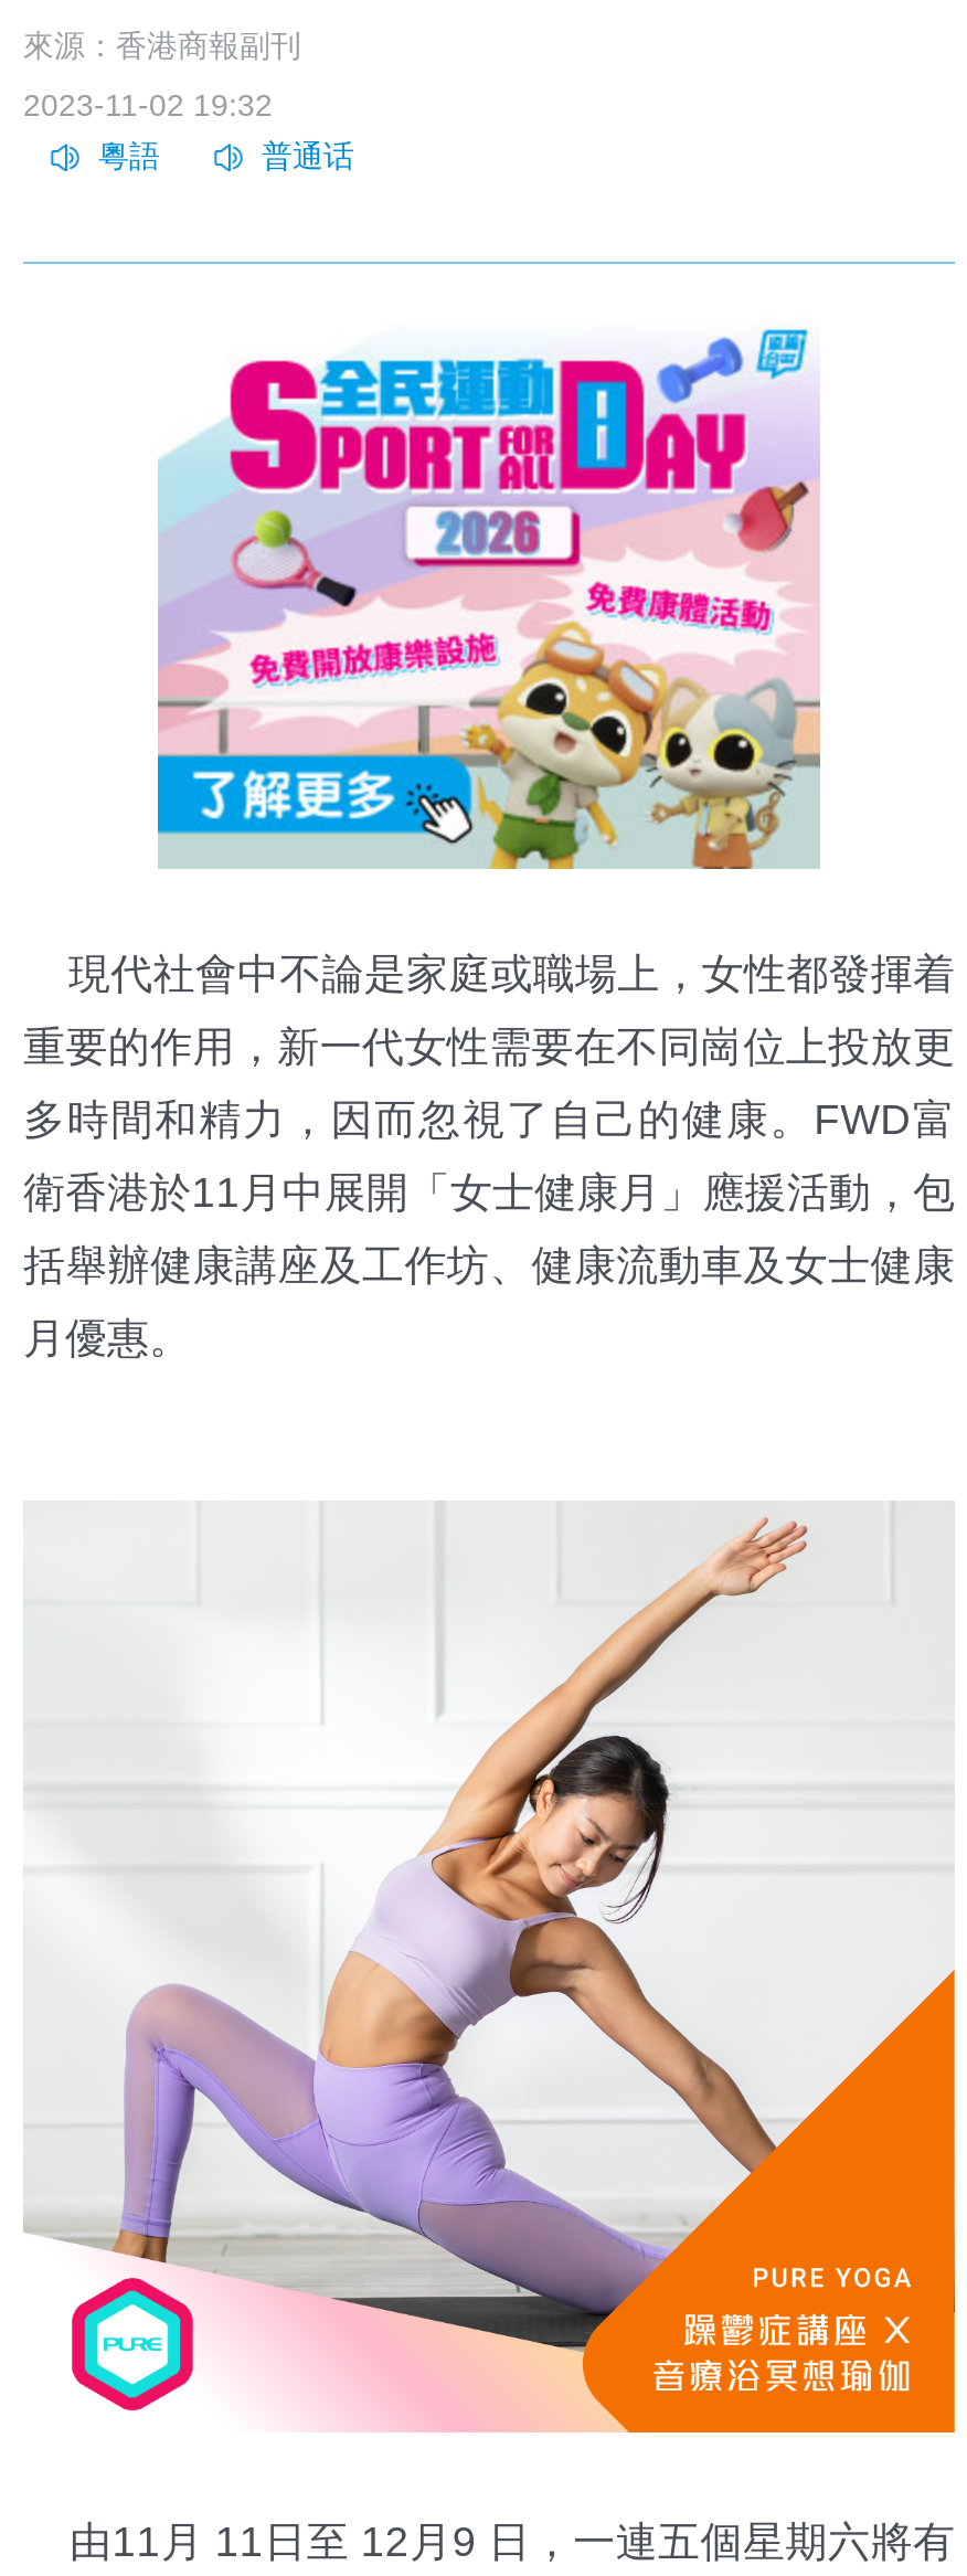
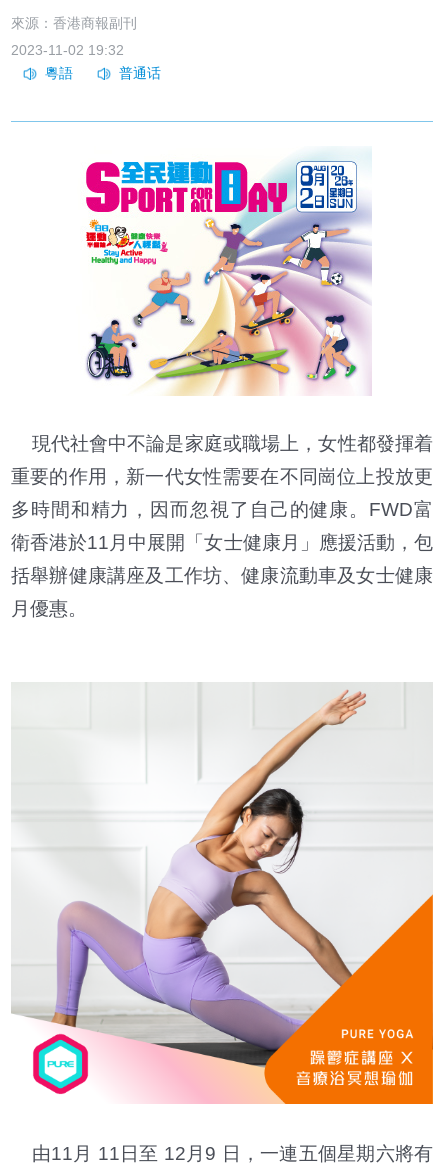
[156,328,820,871] [image] -> [72,152,372,396] [image]

